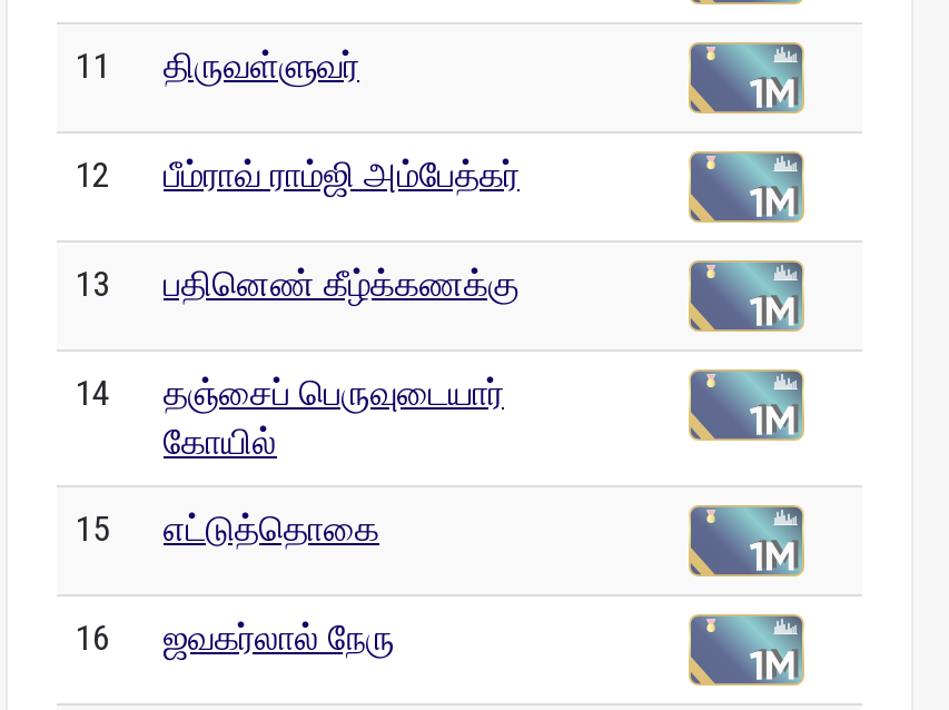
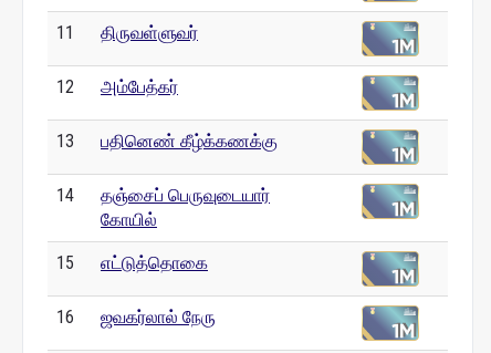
[164,154,520,196] பீம்ராவ் ராம்ஜி அம்பேத்கர் -> [101,76,178,97] அம்பேத்கர்

